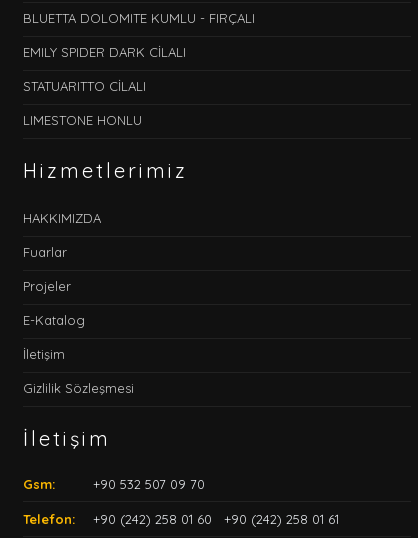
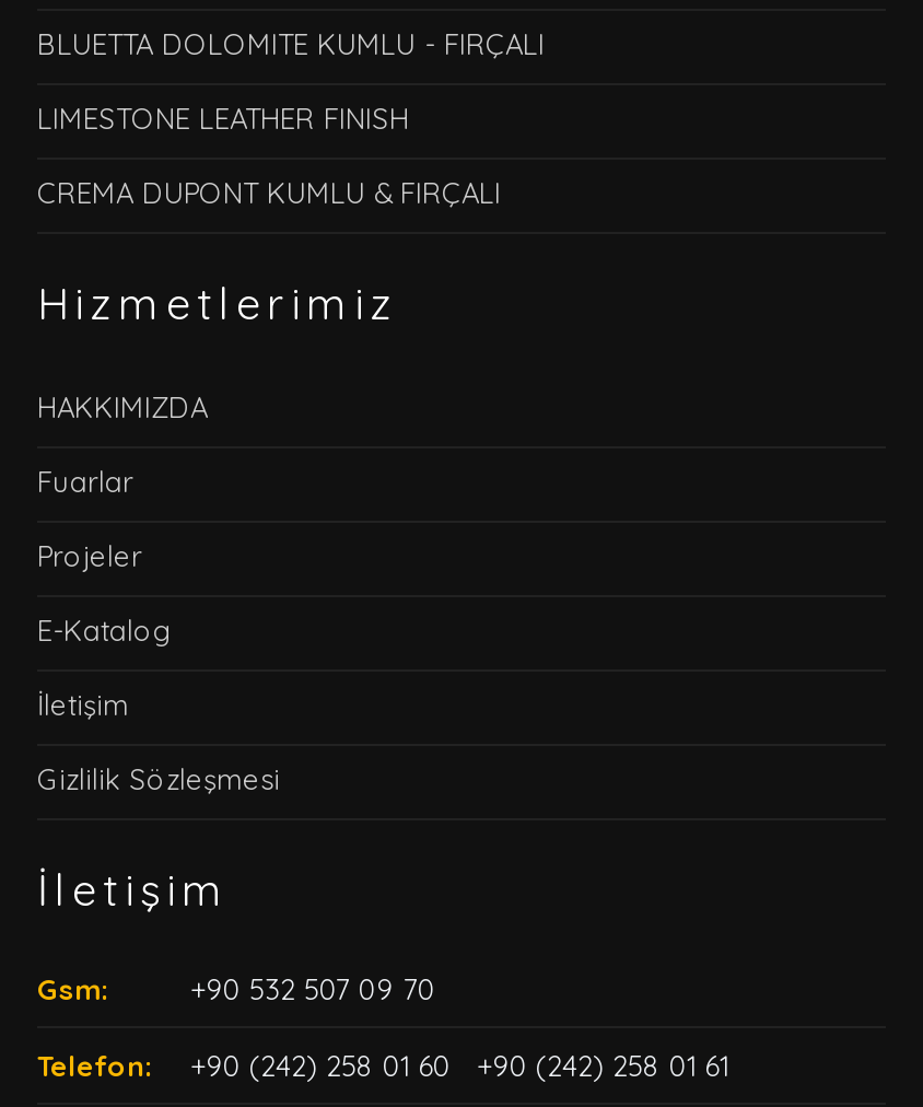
[23,44,186,128] EMILY SPIDER DARK CİLALI | STATUARITTO CİLALI | LIMESTONE HONLU -> [37,100,501,210] LIMESTONE LEATHER FINISH | CREMA DUPONT KUMLU & FIRÇALI

